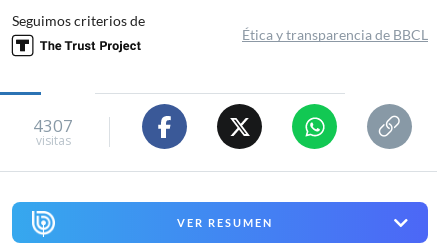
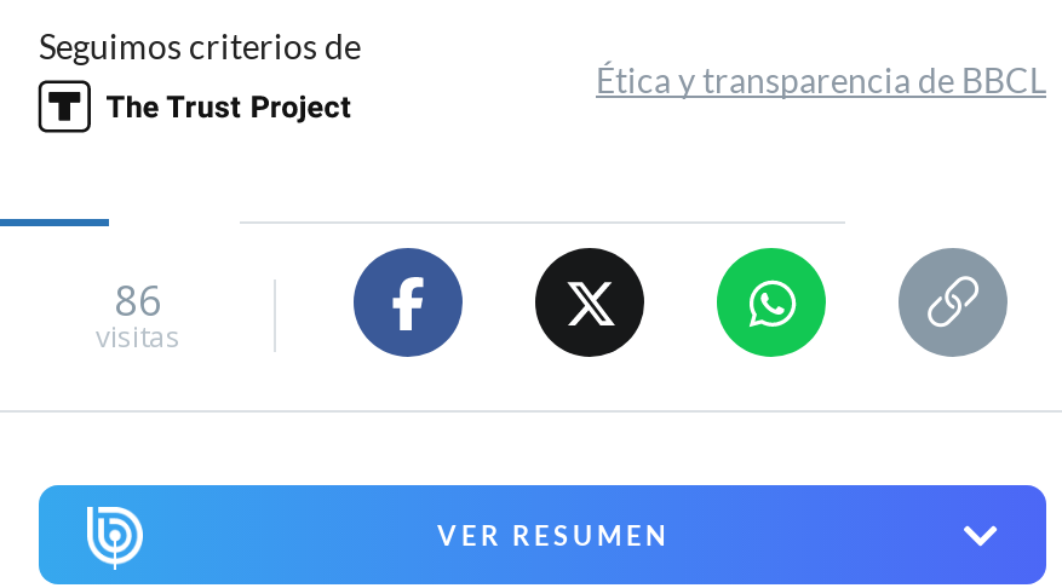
[33,114,73,137] 4307 -> [114,272,162,328] 86

